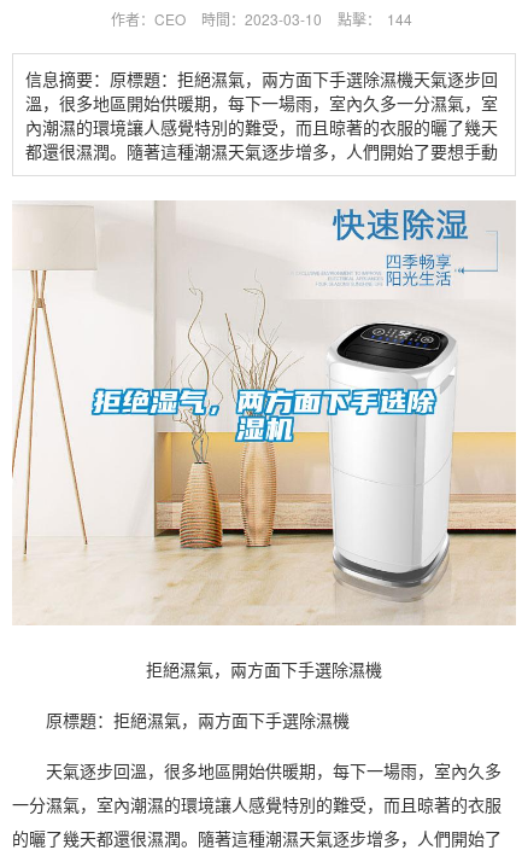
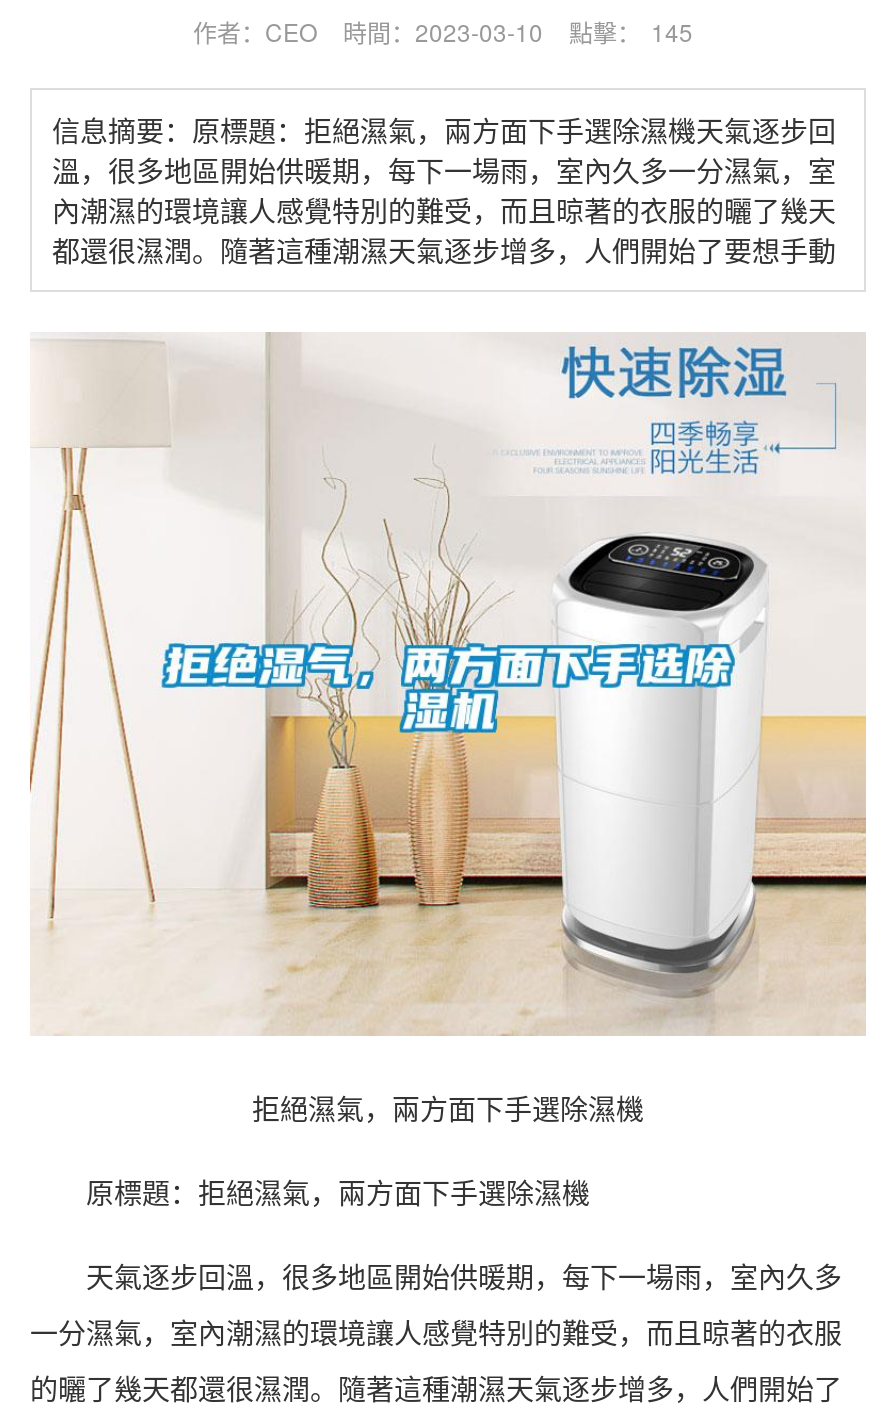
[110,8,412,28] 作者：CEO 時間：2023-03-10 點擊： 144 -> [193,13,693,47] 作者：CEO 時間：2023-03-10 點擊： 145

